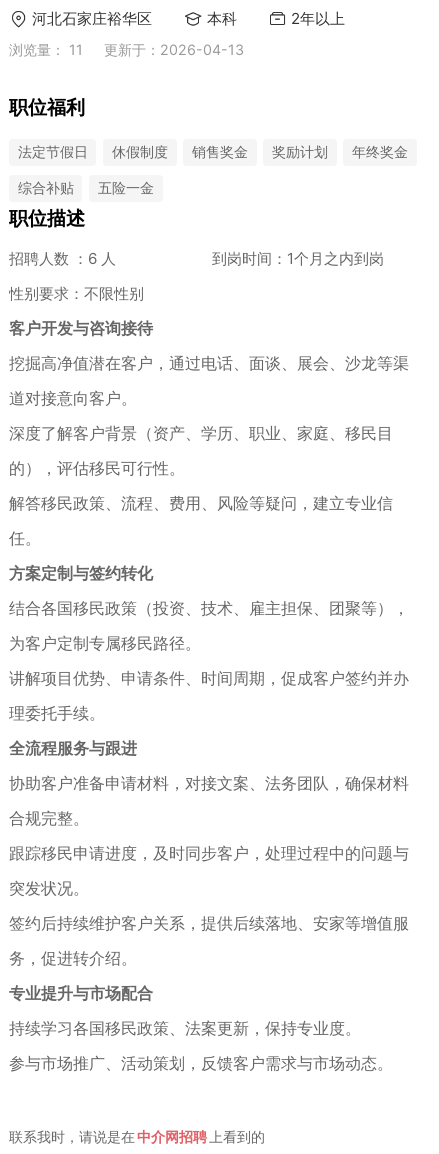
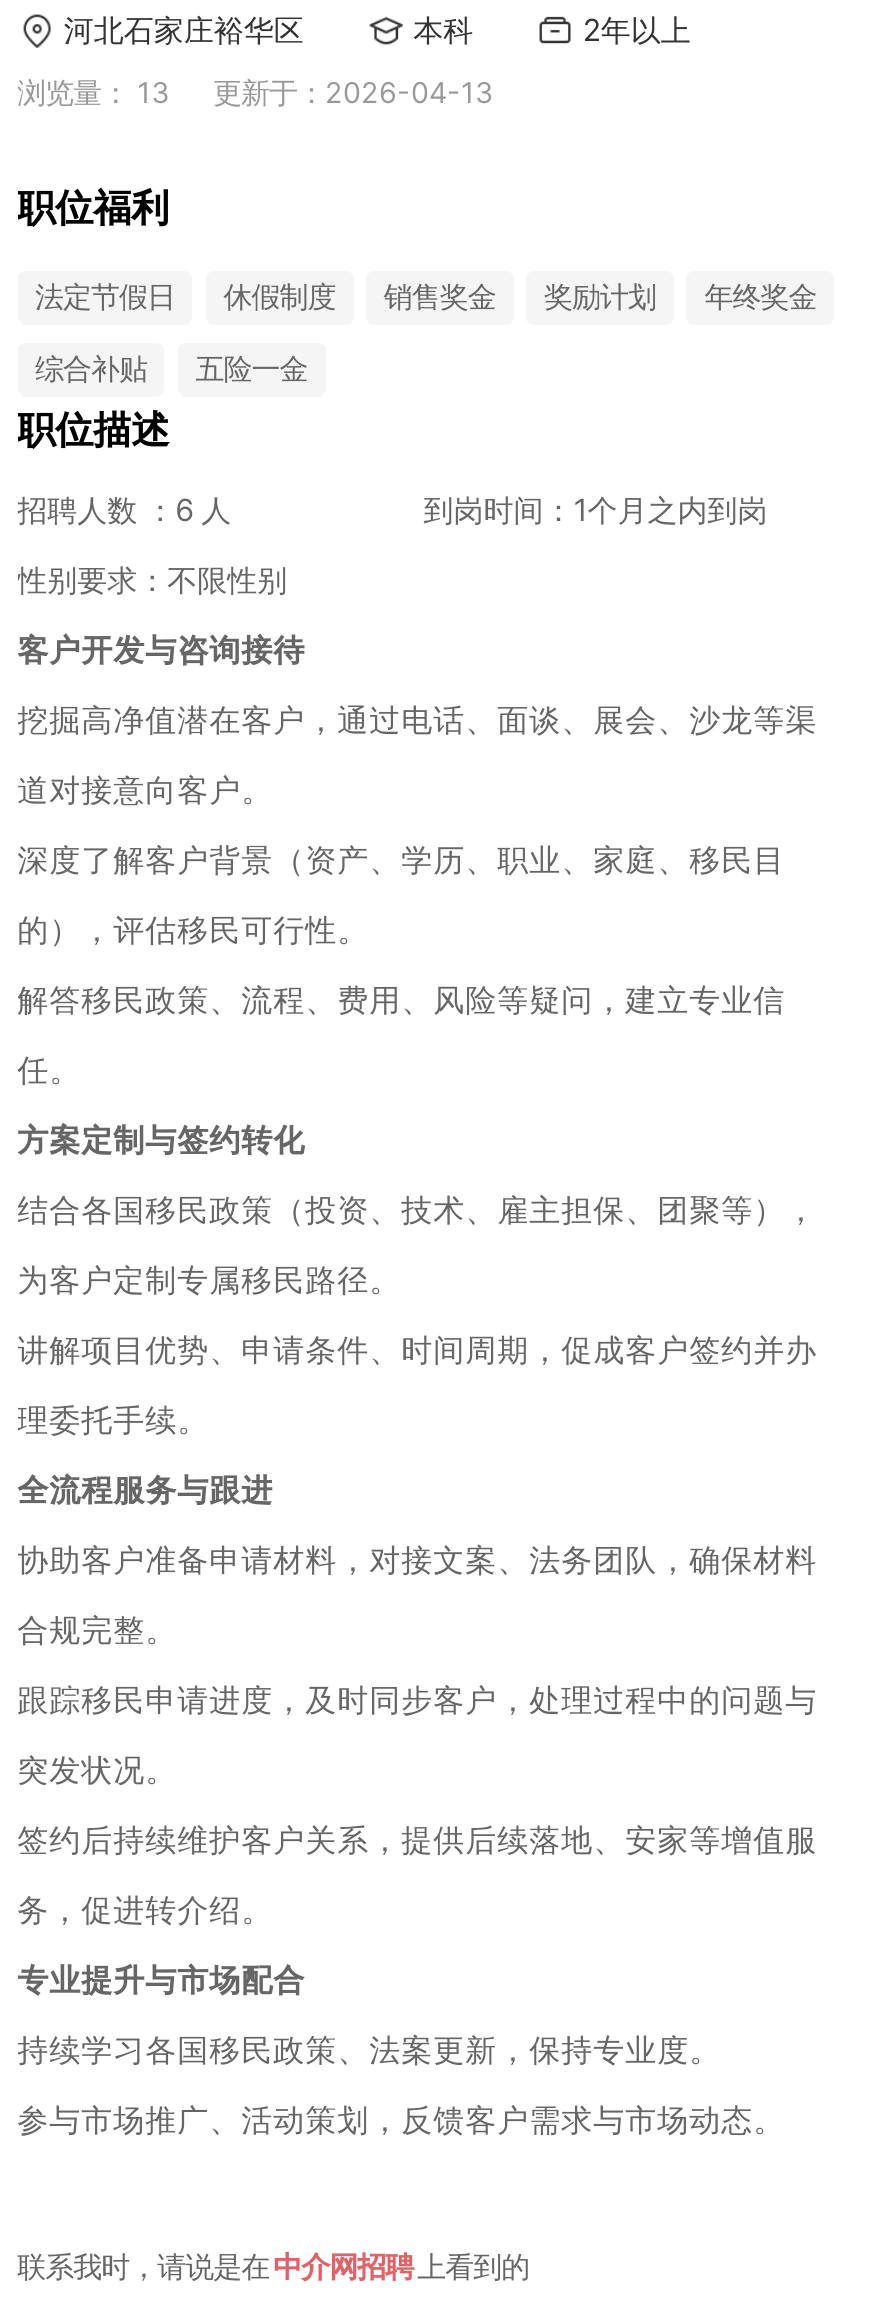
[9,41,244,58] 浏览量： 11 更新于：2026-04-13 -> [17,74,493,108] 浏览量： 13 更新于：2026-04-13

